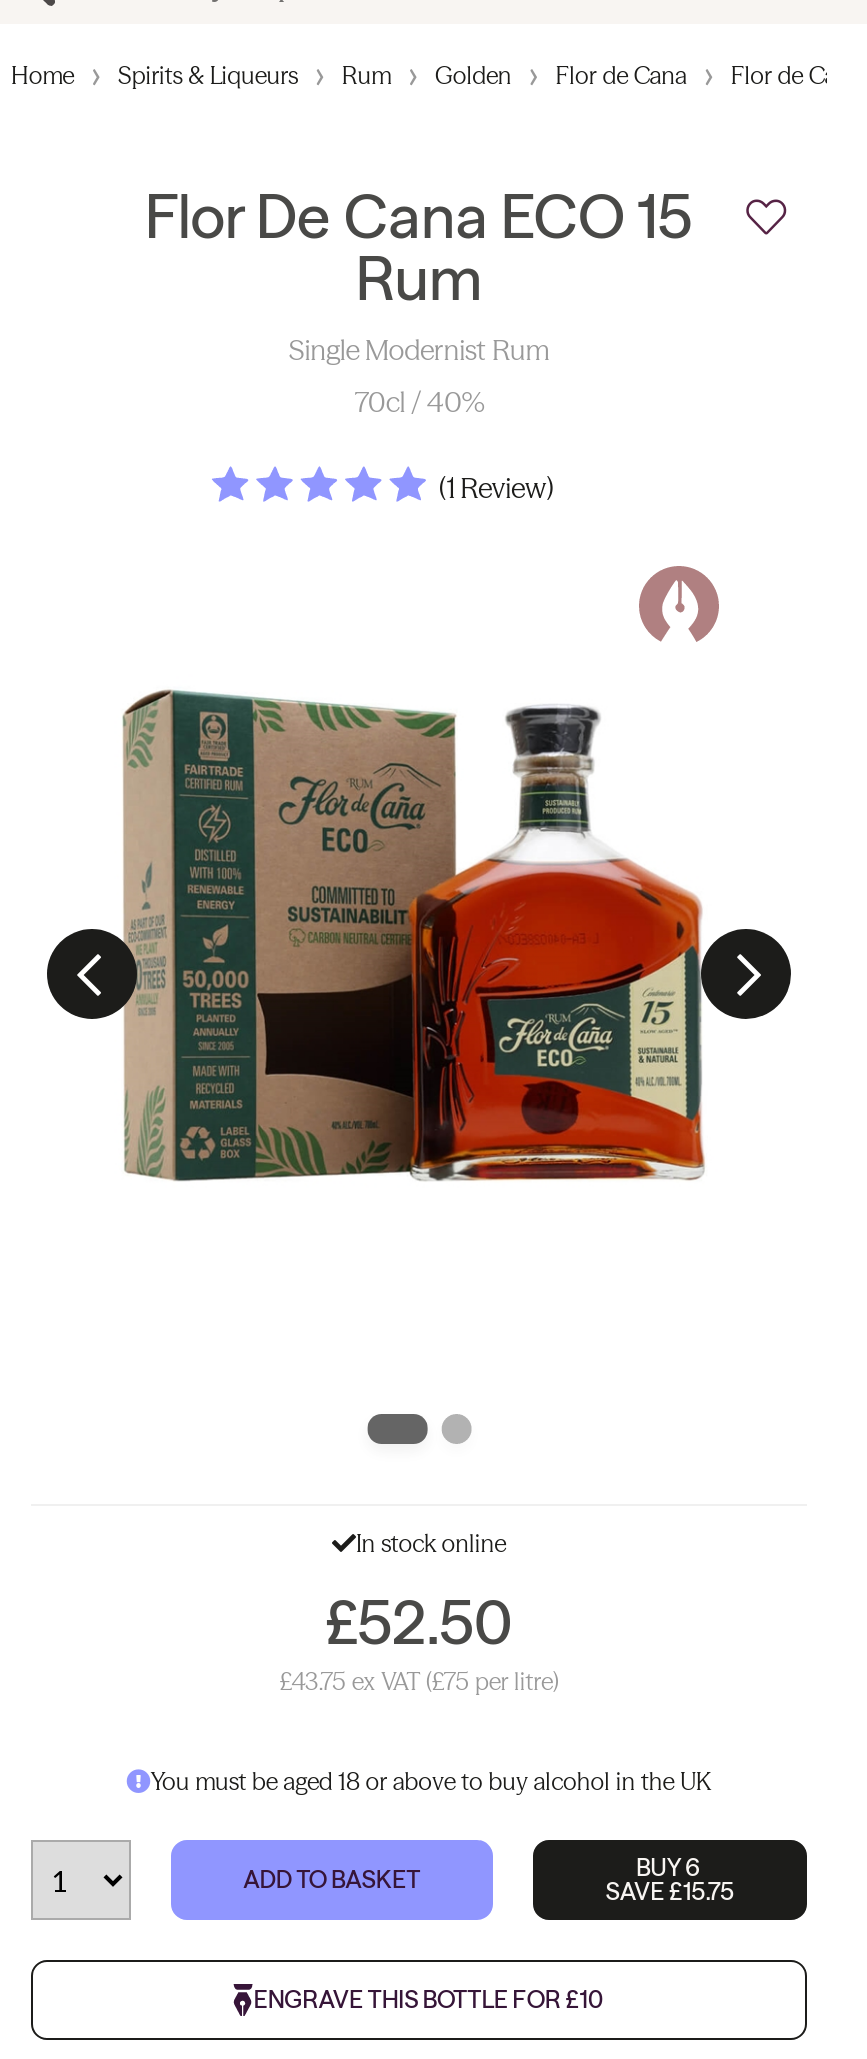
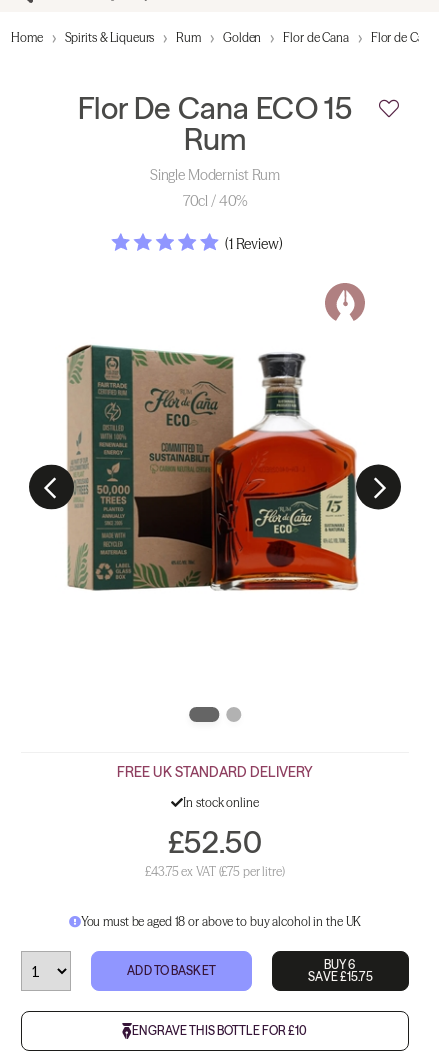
none -> [117,763,313,781] FREE UK STANDARD DELIVERY

